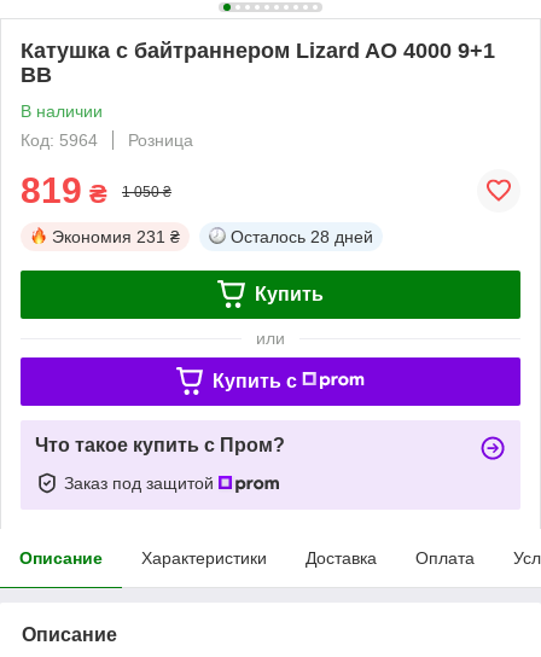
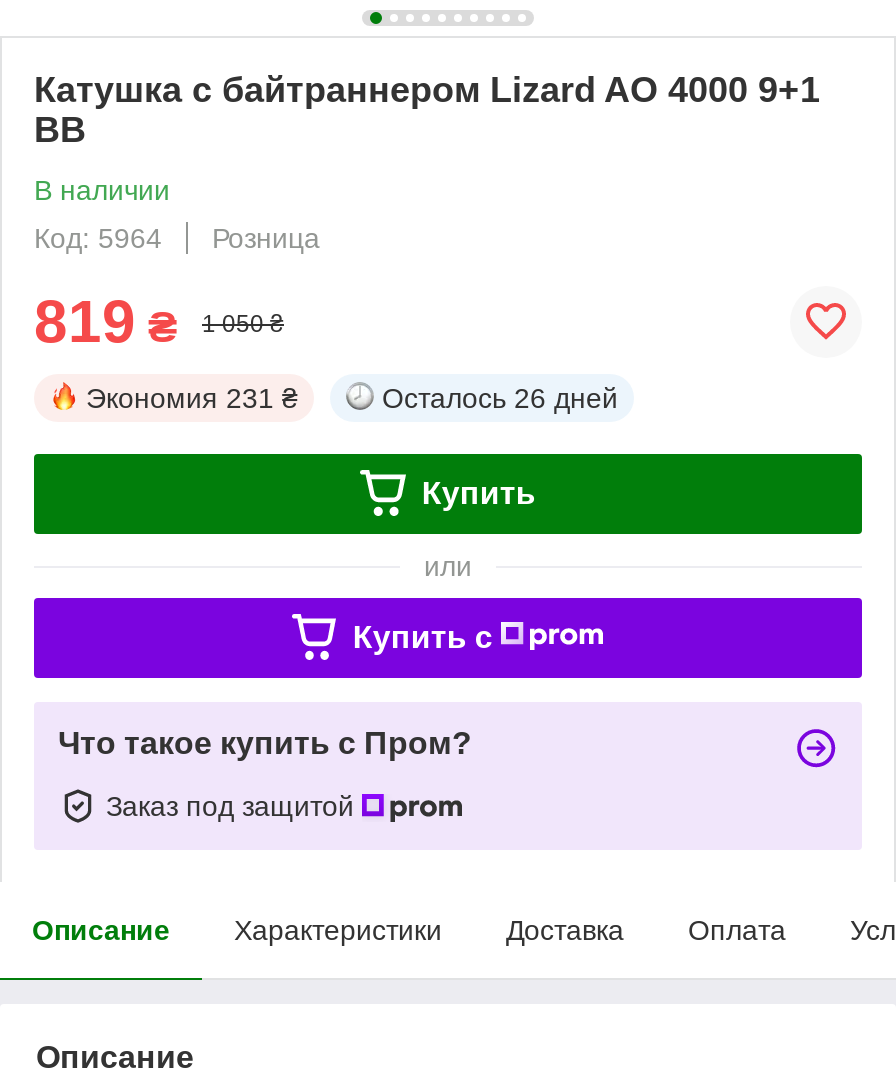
[231,227,373,246] Осталось 28 дней -> [382,382,618,414] Осталось 26 дней

